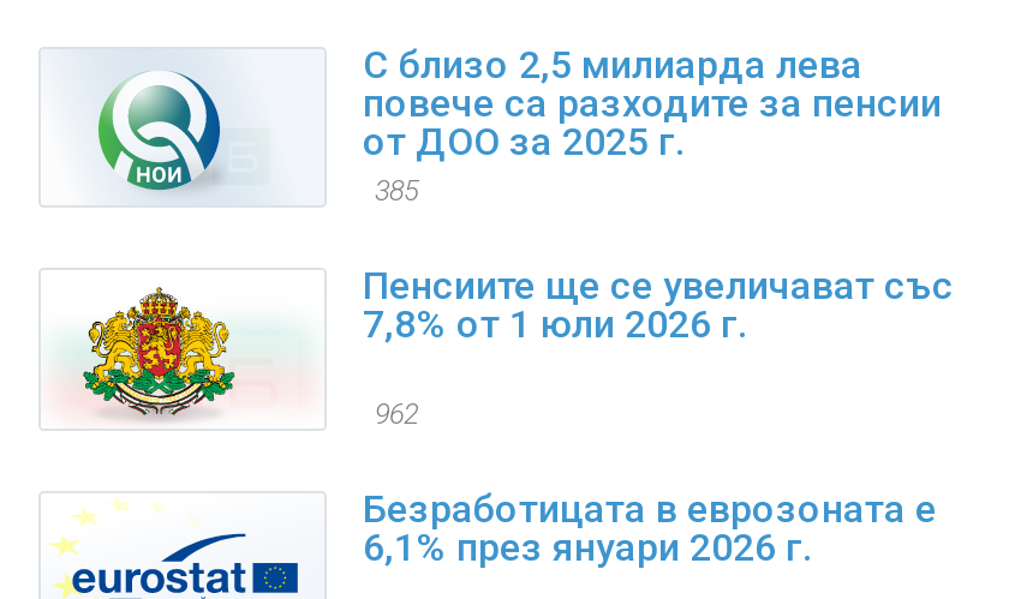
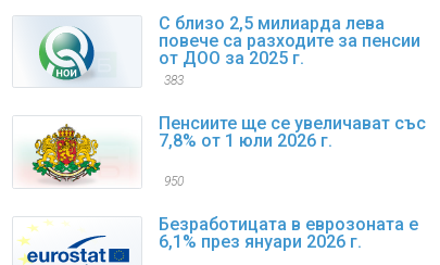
[375,175,418,209] 385 -> [164,73,184,88] 383
[375,397,418,431] 962 -> [164,174,184,189] 950

